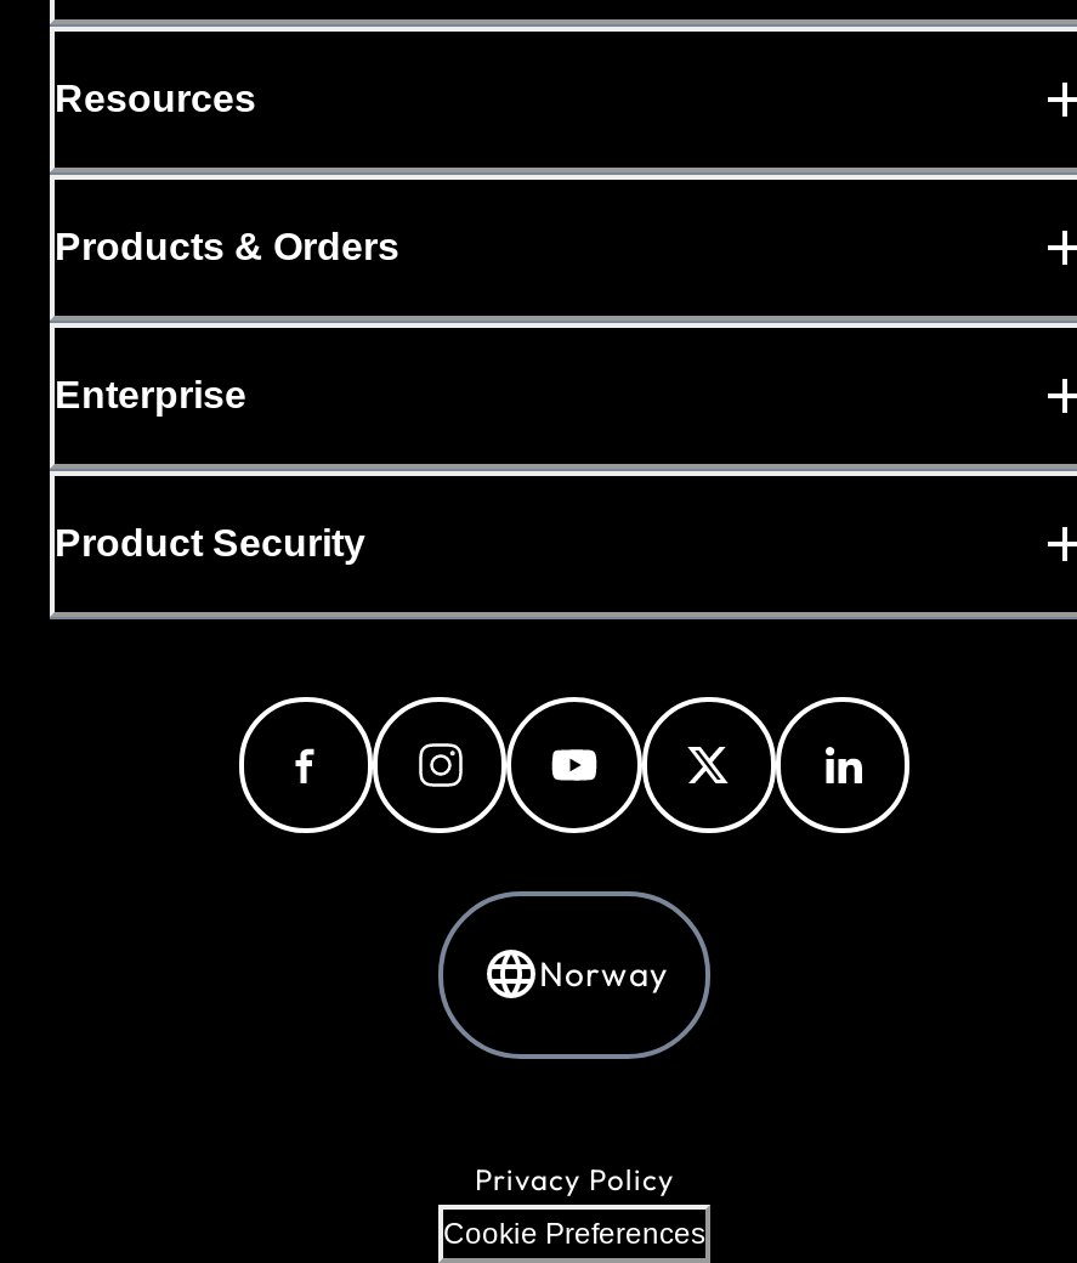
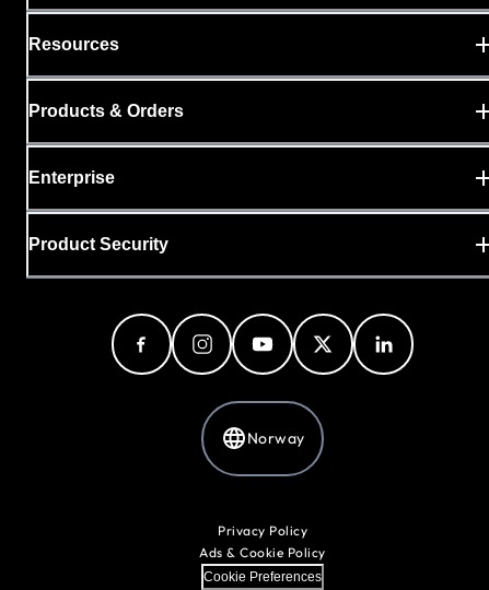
none -> [199,544,326,560] Ads & Cookie Policy

